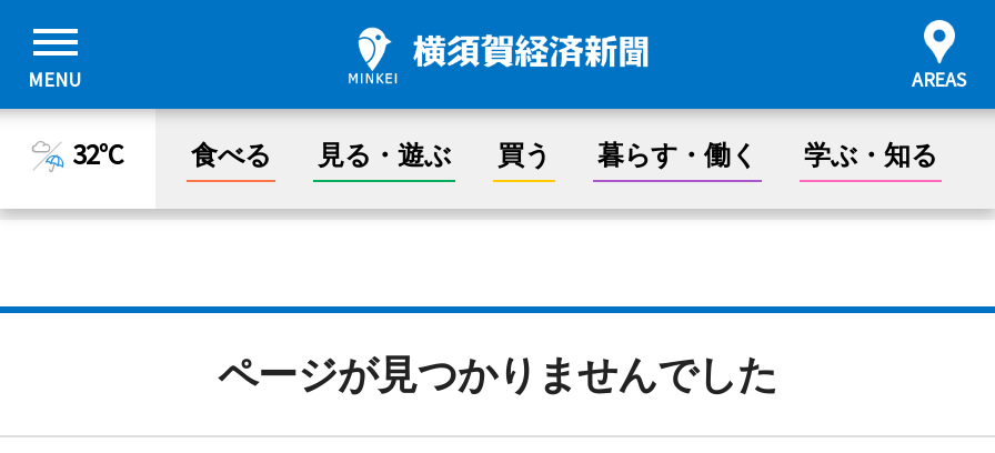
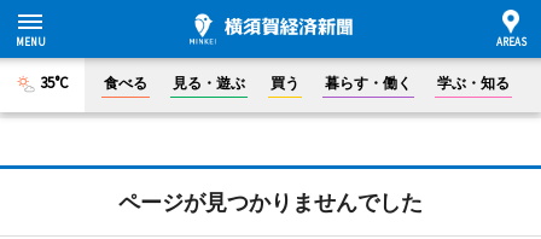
[72,137,937,174] 32°C 食べる 見る・遊ぶ 買う 暮らす・働く 学ぶ・知る -> [39,73,510,94] 35°C 食べる 見る・遊ぶ 買う 暮らす・働く 学ぶ・知る

